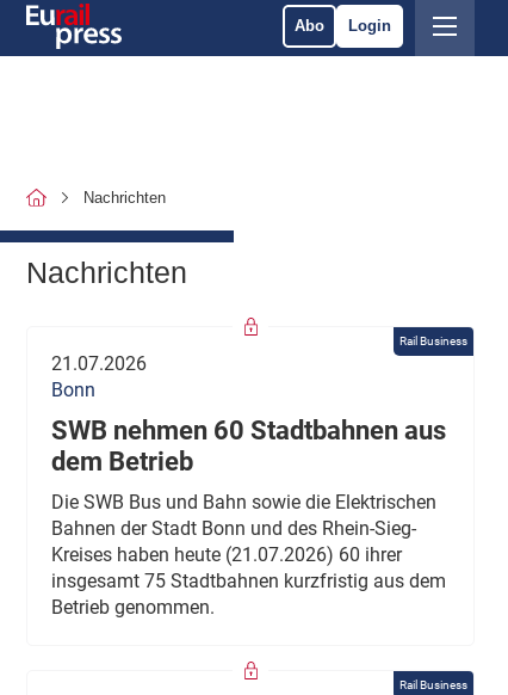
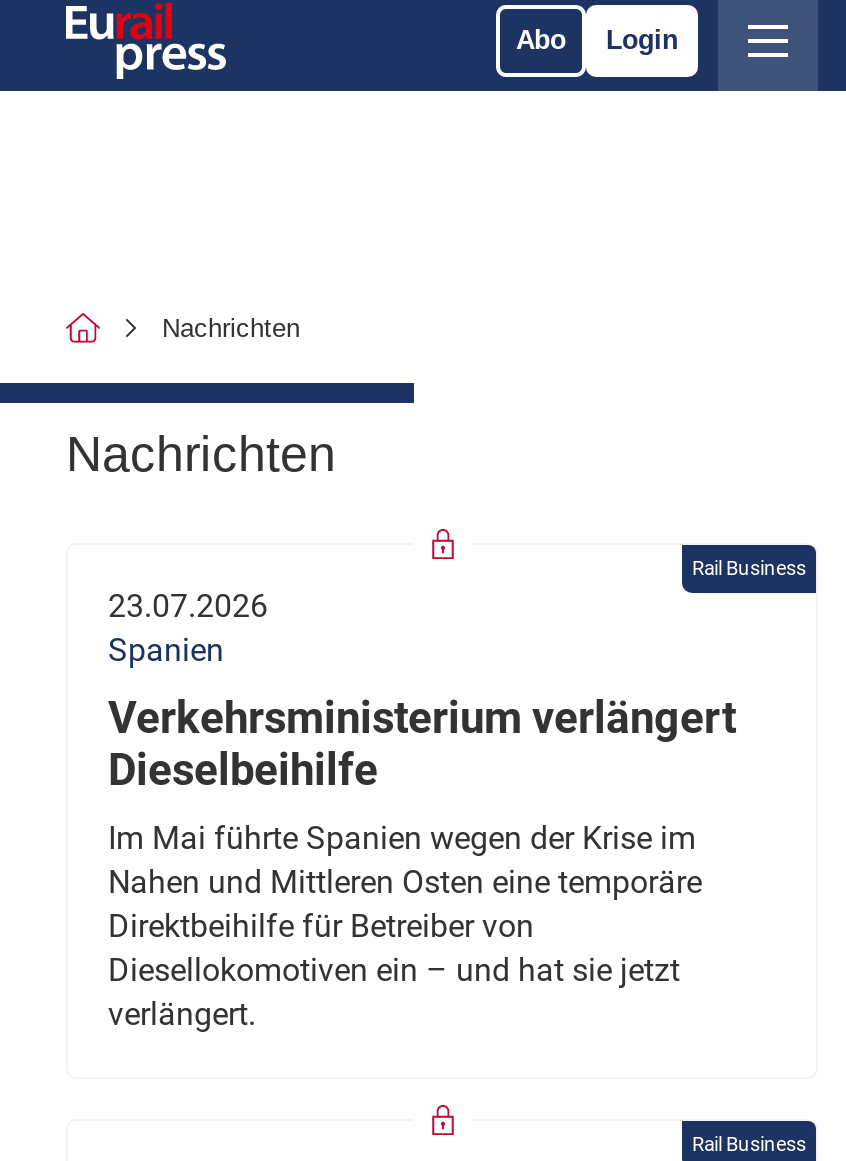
[51,353,147,401] 21.07.2026 | Bonn -> [108,587,268,669] 23.07.2026 | Spanien
[51,416,446,477] SWB nehmen 60 Stadtbahnen aus | dem Betrieb -> [108,693,736,795] Verkehrsministerium verlängert | Dieselbeihilfe
[51,491,446,619] Die SWB Bus und Bahn sowie die Elektrischen | Bahnen der Stadt Bonn und des Rhein-Sieg- | Kreises haben heute (21.07.2026) 60 ihrer | insgesamt 75 Stadtbahnen kurzfristig aus dem | Betrieb genommen. -> [108,819,702,1033] Im Mai führte Spanien wegen der Krise im | Nahen und Mittleren Osten eine temporäre | Direktbeihilfe für Betreiber von | Diesellokomotiven ein – und hat sie jetzt | verlängert.

